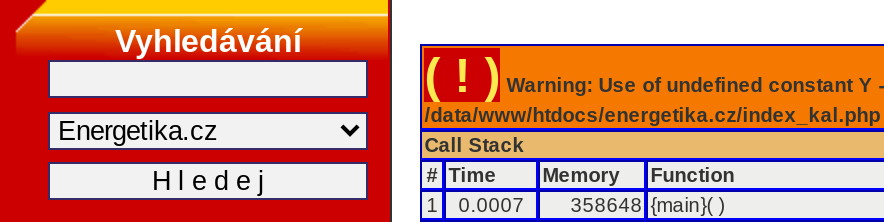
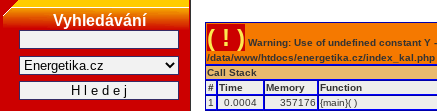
[427,194,525,216] 1 0.0007 -> [208,97,257,108] 1 0.0004
[571,194,725,216] 358648 {main}( ) -> [280,97,357,108] 357176 {main}( )

